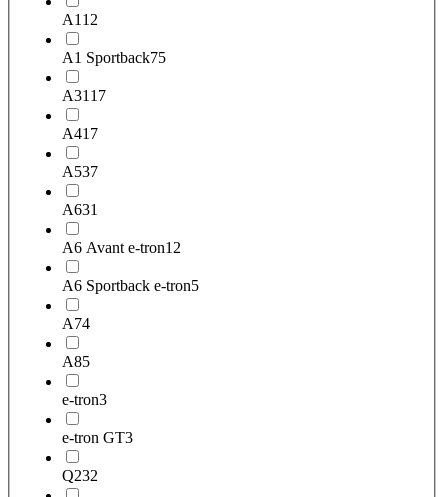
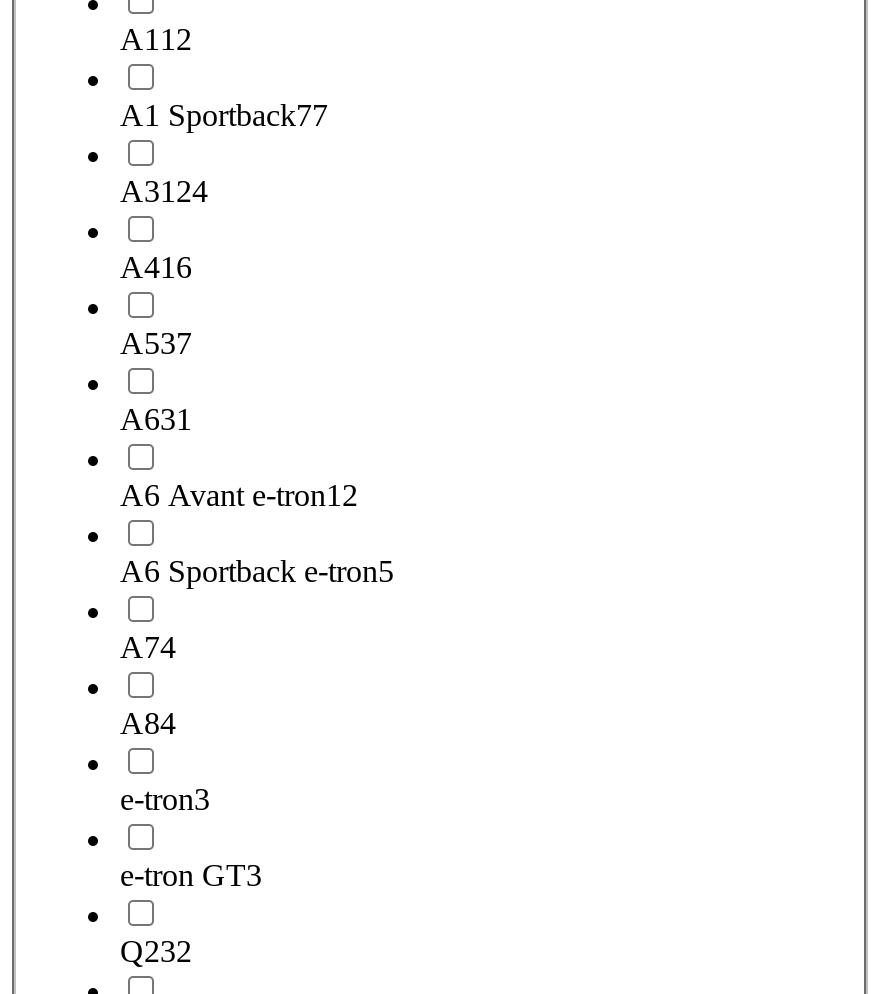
[62,49,166,66] A1 Sportback75 -> [120,97,328,131] A1 Sportback77
[62,87,106,104] A3117 -> [120,173,208,207] A3124
[62,125,98,142] A417 -> [120,249,192,283] A416
[62,353,90,370] A85 -> [120,705,176,739] A84

